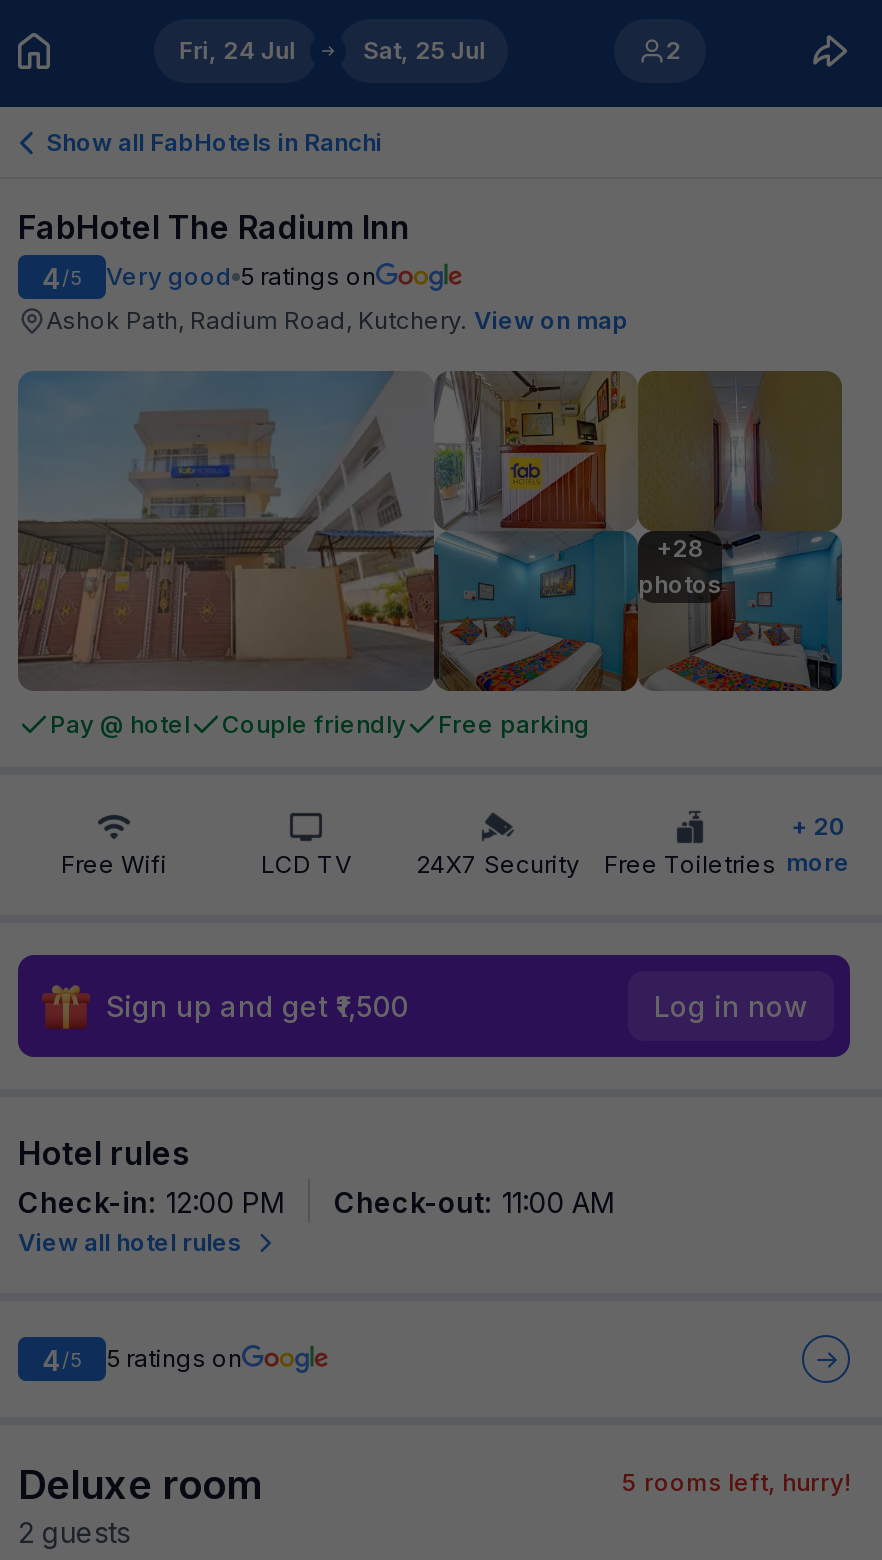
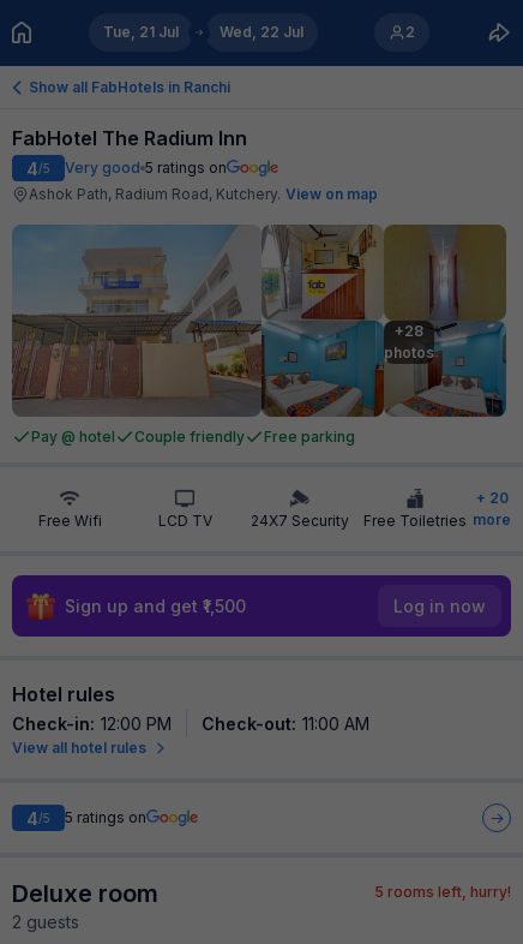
[179,35,295,65] Fri, 24 Jul -> [103,23,178,41] Tue, 21 Jul
[363,35,485,65] Sat, 25 Jul -> [219,23,303,41] Wed, 22 Jul

